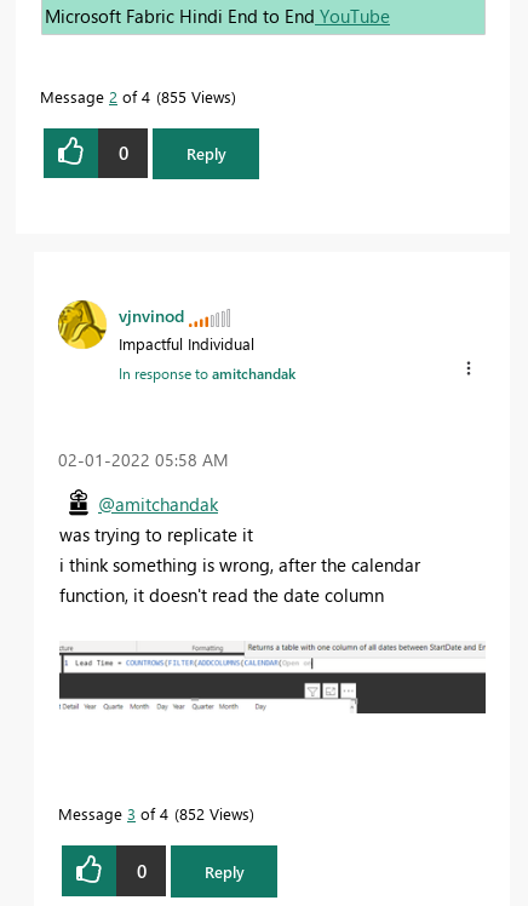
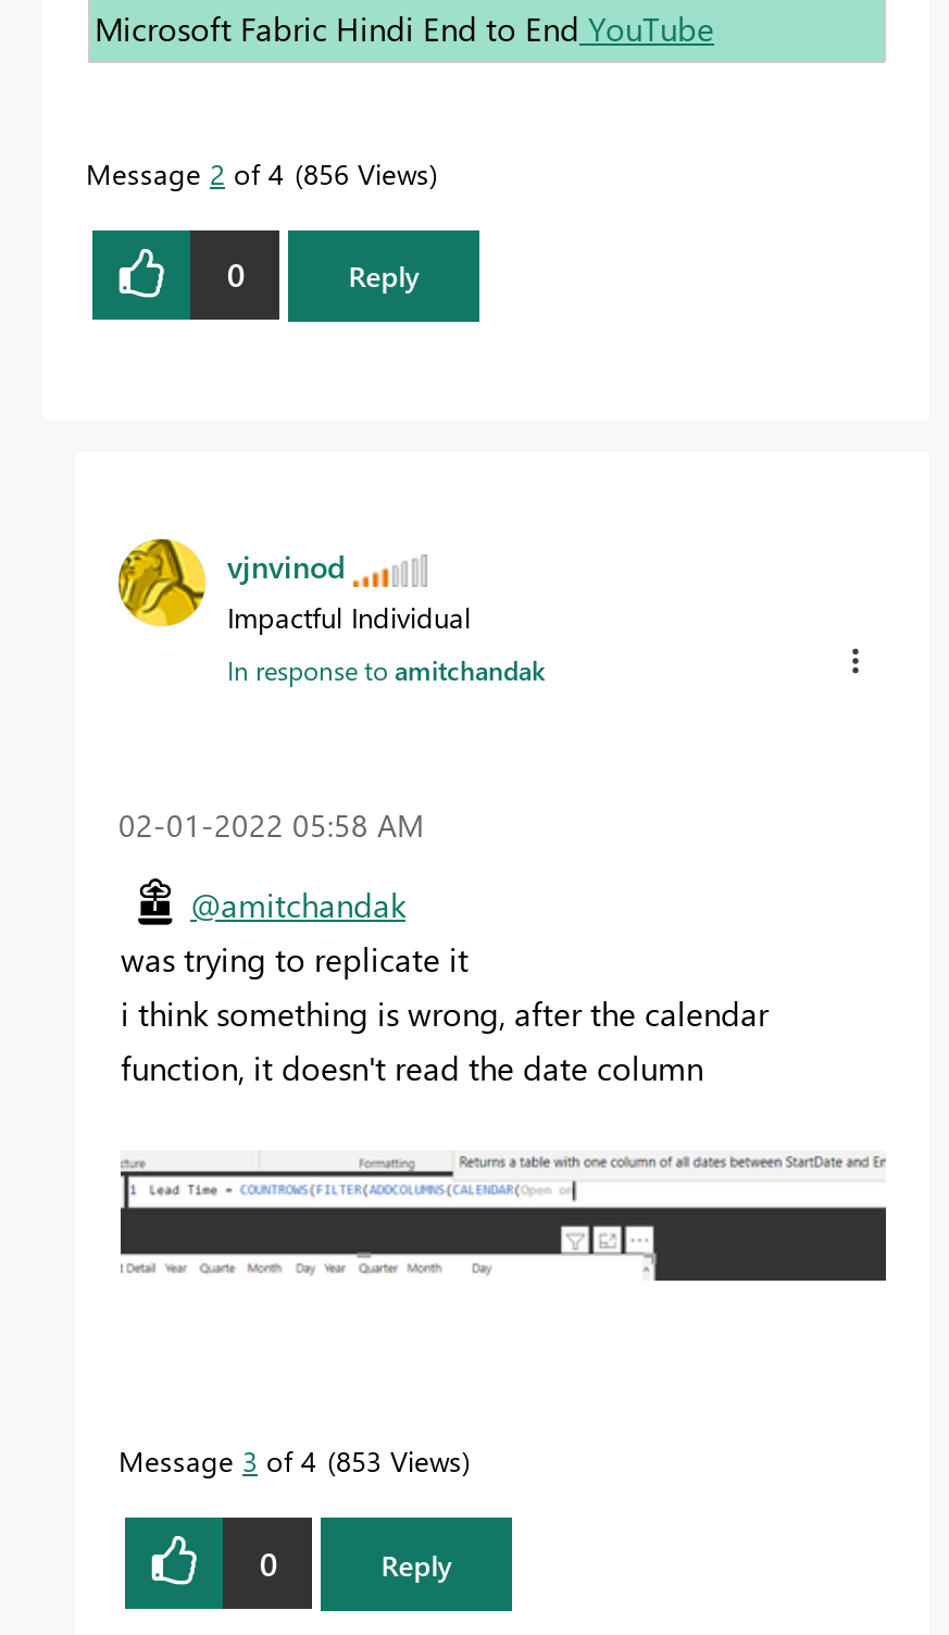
[40,86,231,106] Message 2 of 4 855 Views -> [86,154,429,191] Message 2 of 4 856 Views
[58,804,249,824] Message 3 of 4 852 Views -> [118,1442,462,1479] Message 3 of 4 853 Views

